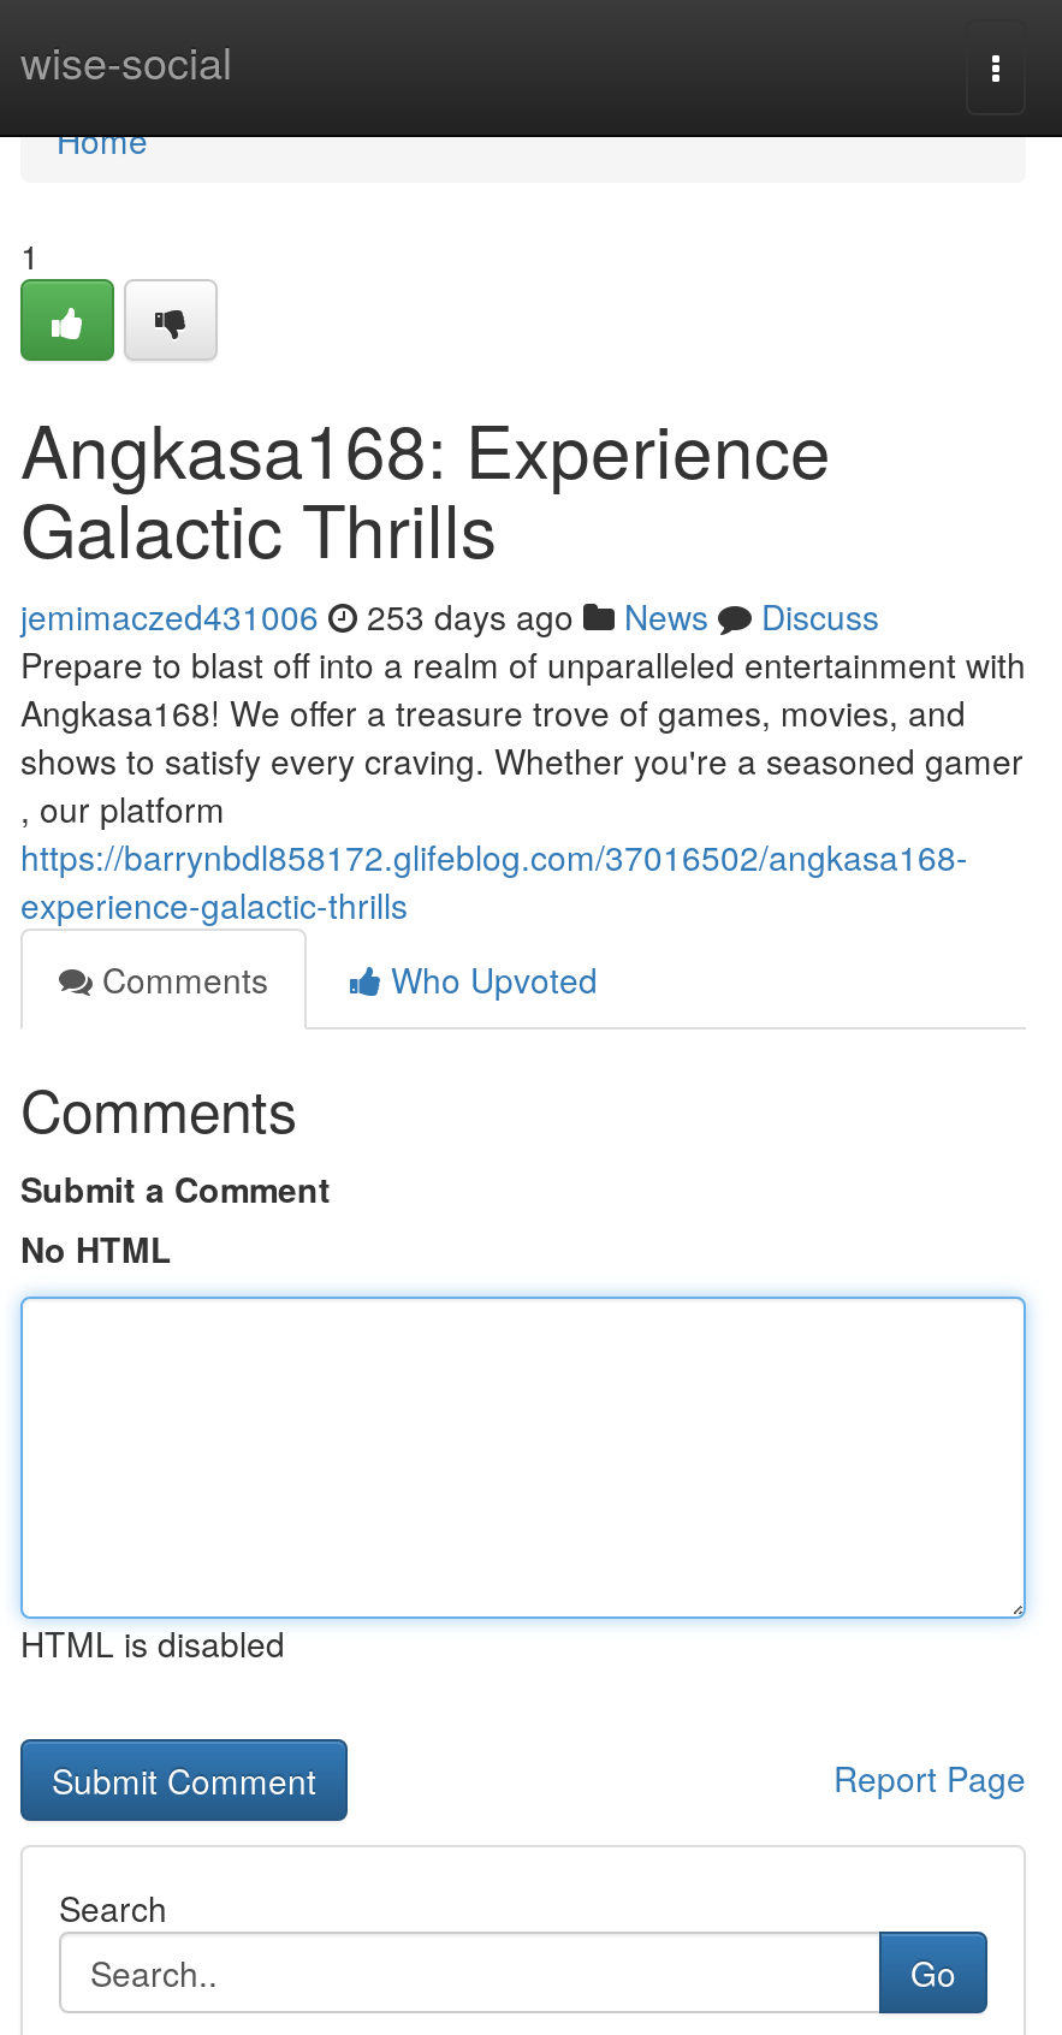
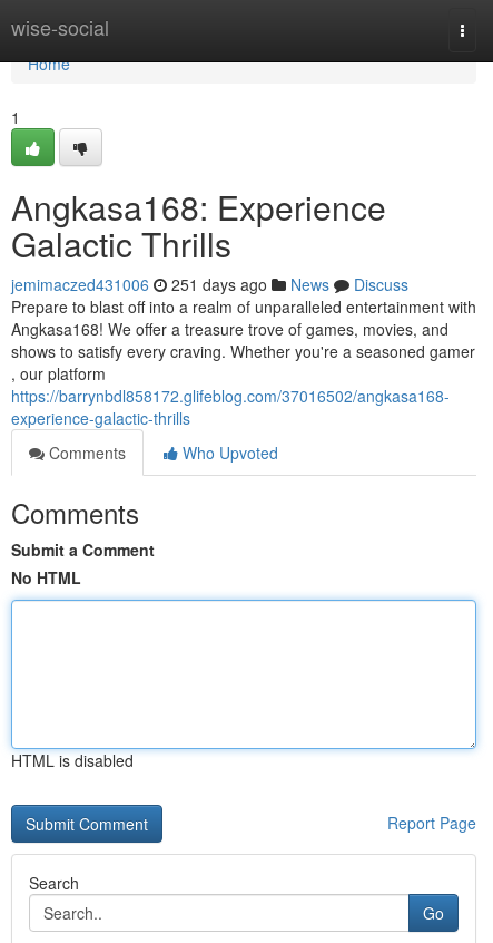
[20,592,879,640] jemimaczed431006 253 days ago News Discuss -> [11,273,408,295] jemimaczed431006 251 days ago News Discuss

